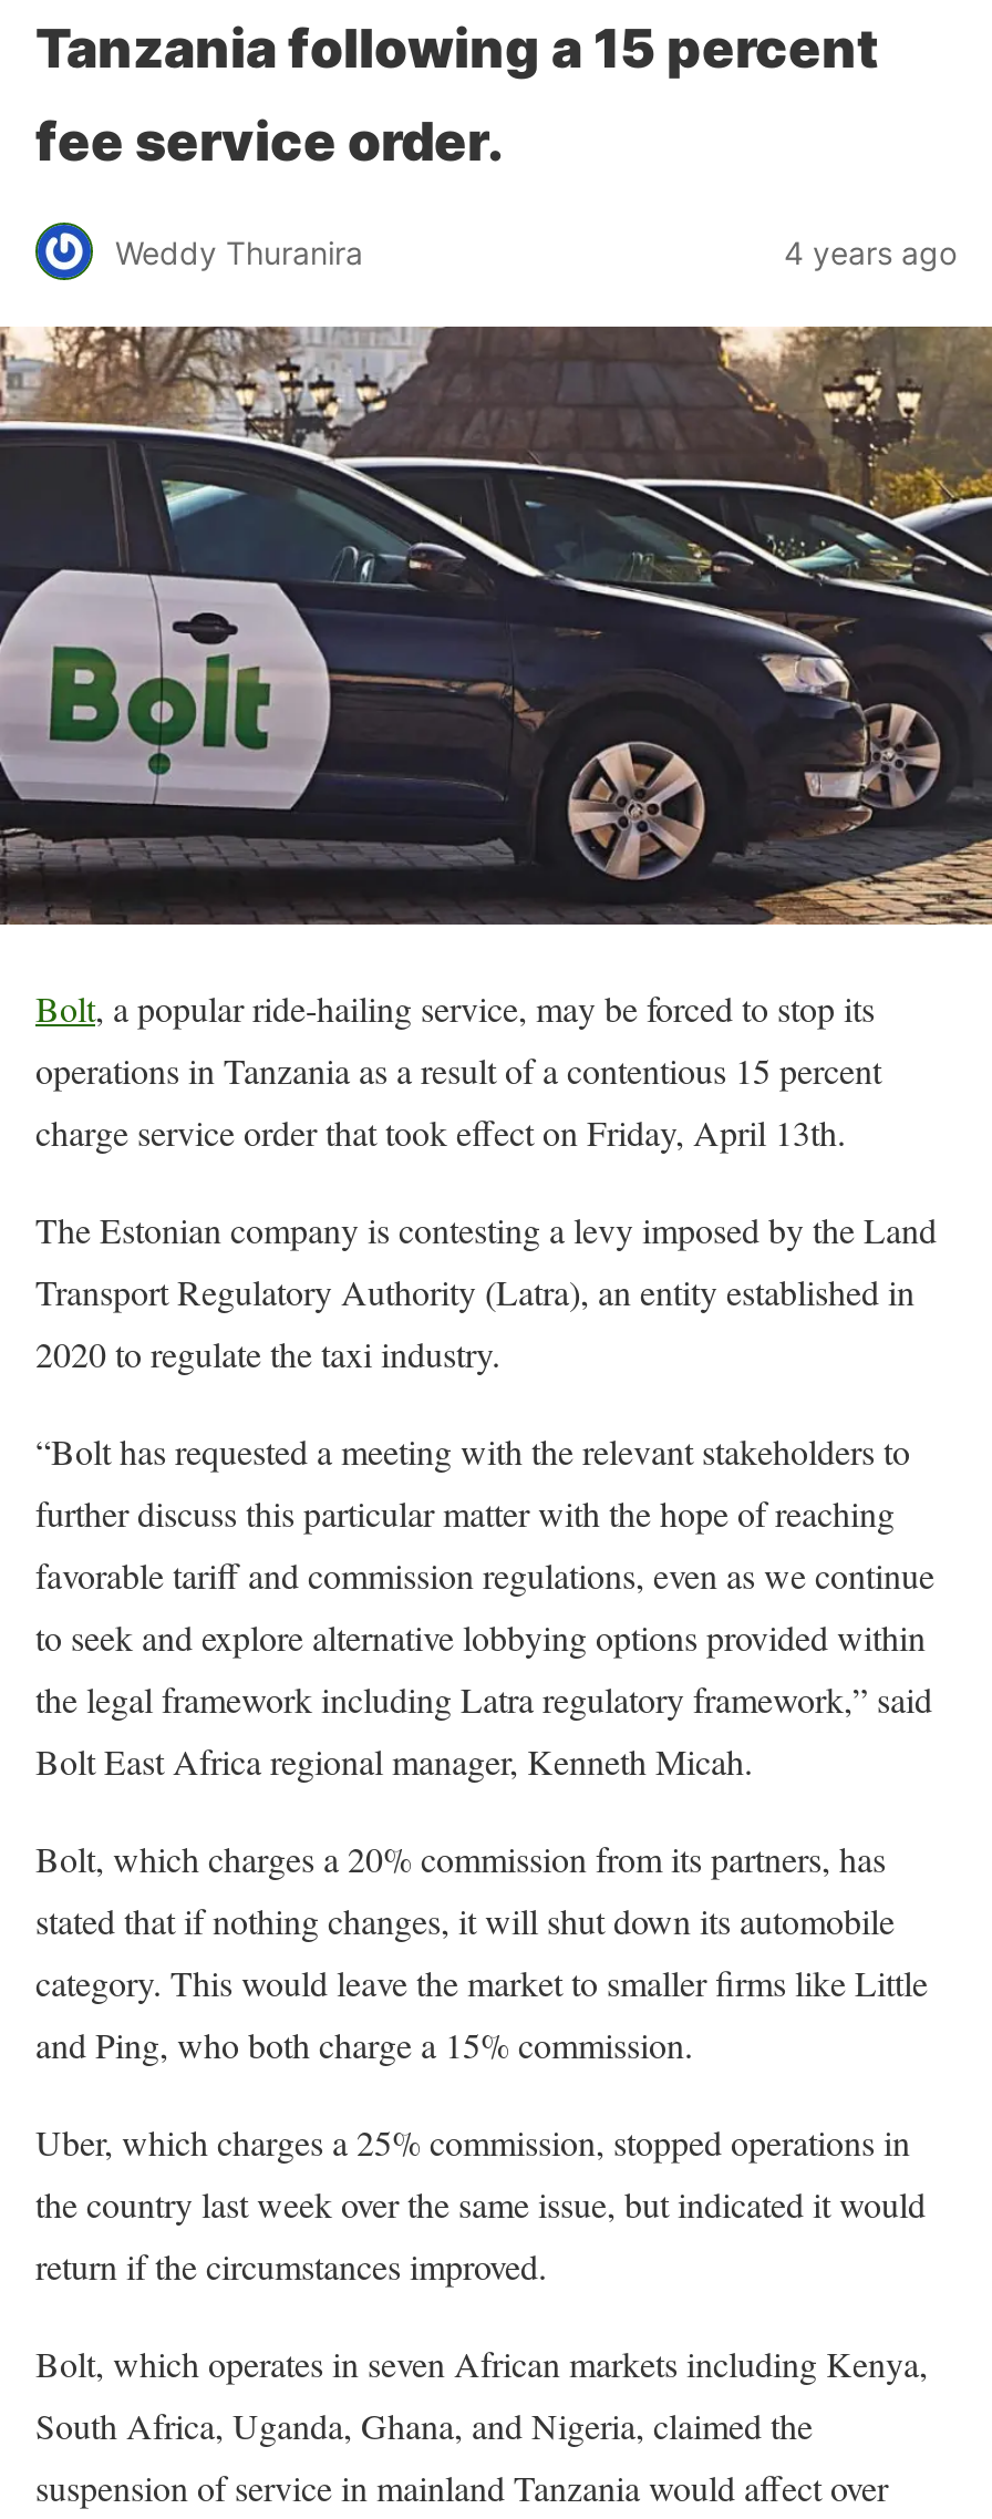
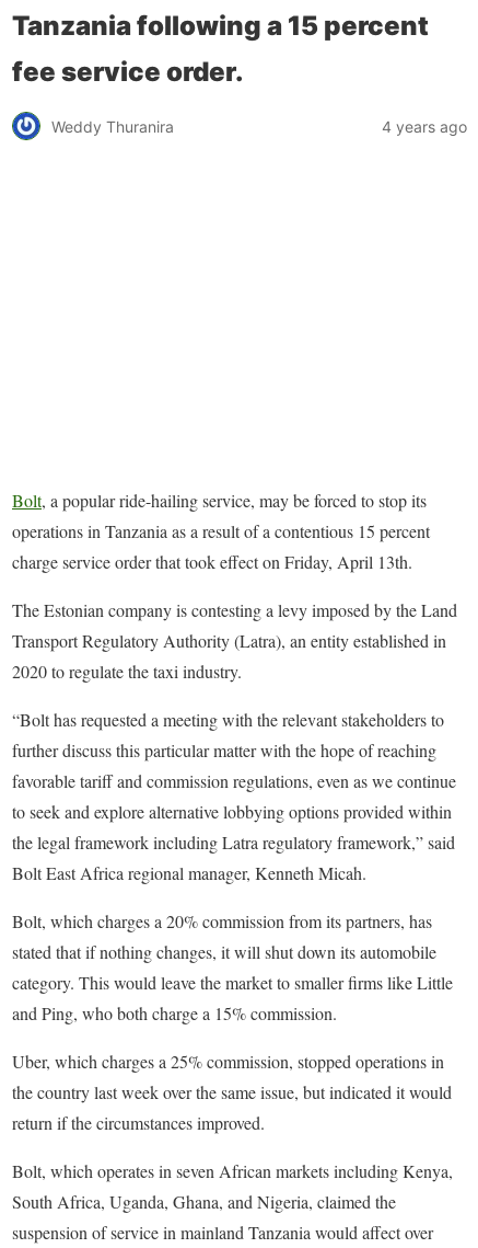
[7,324,985,927] [image] -> none

